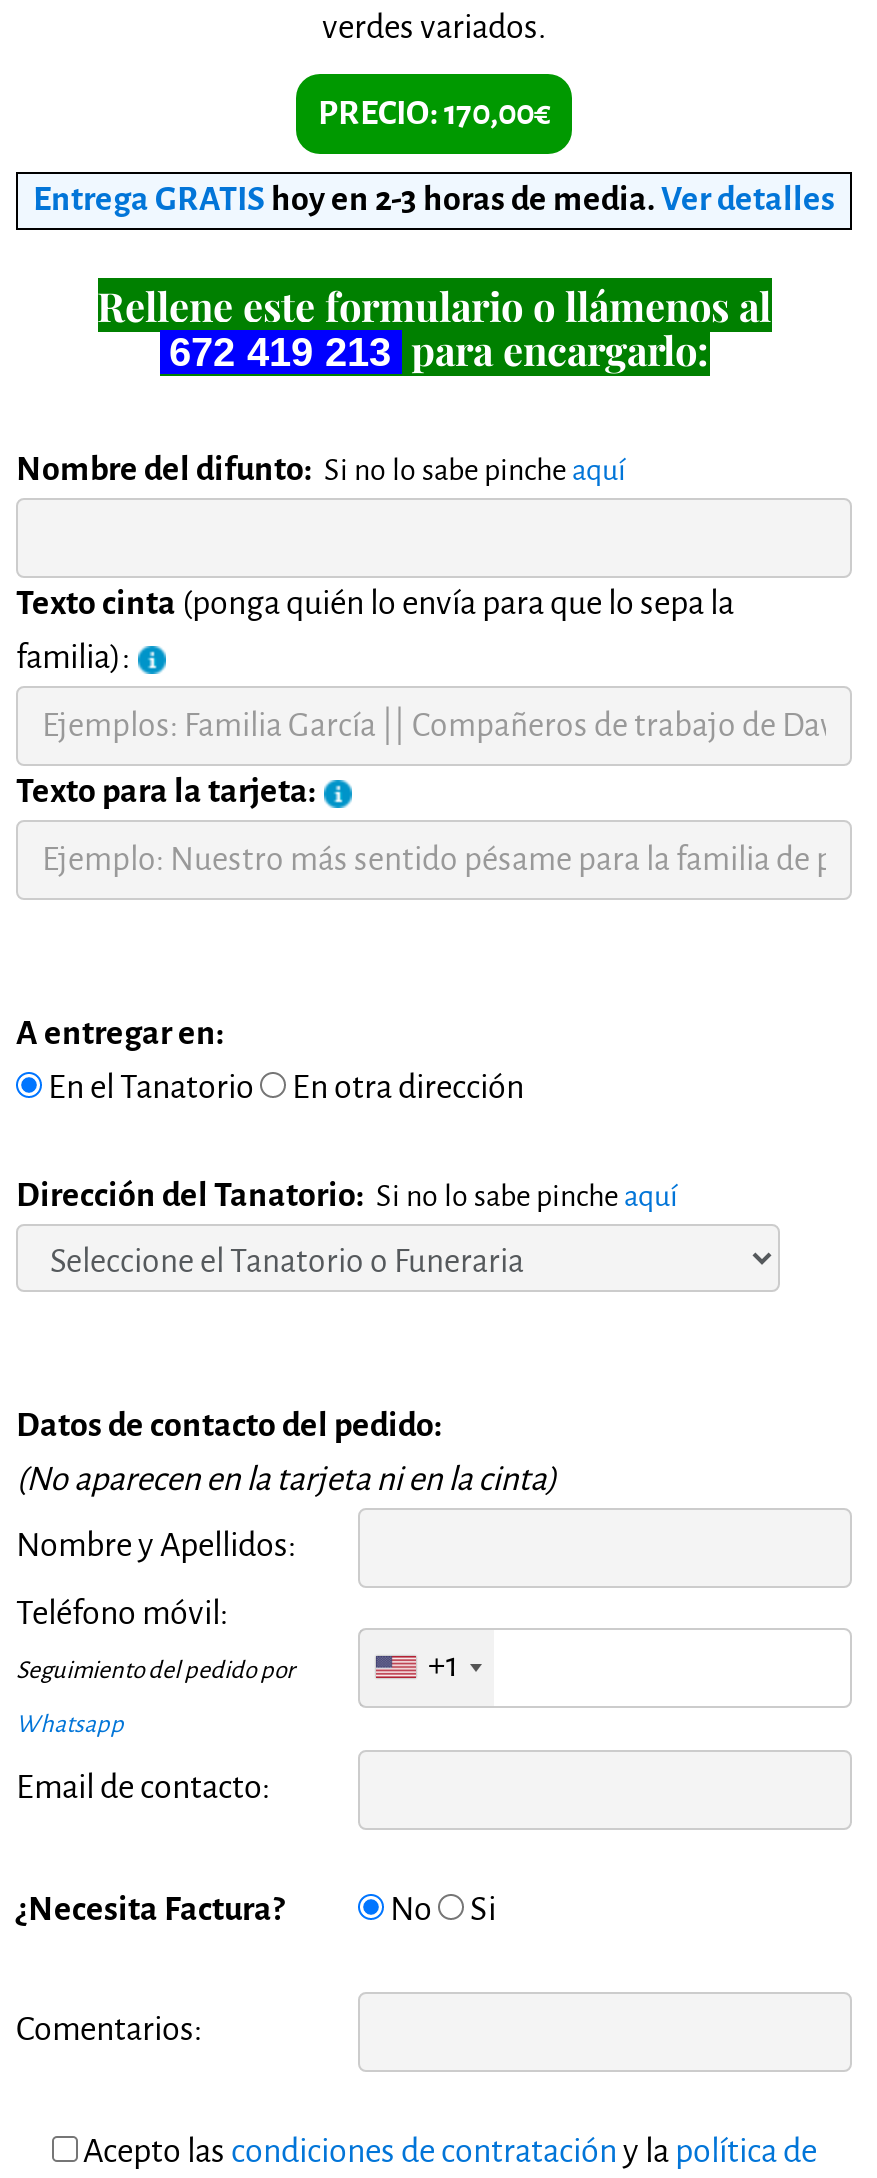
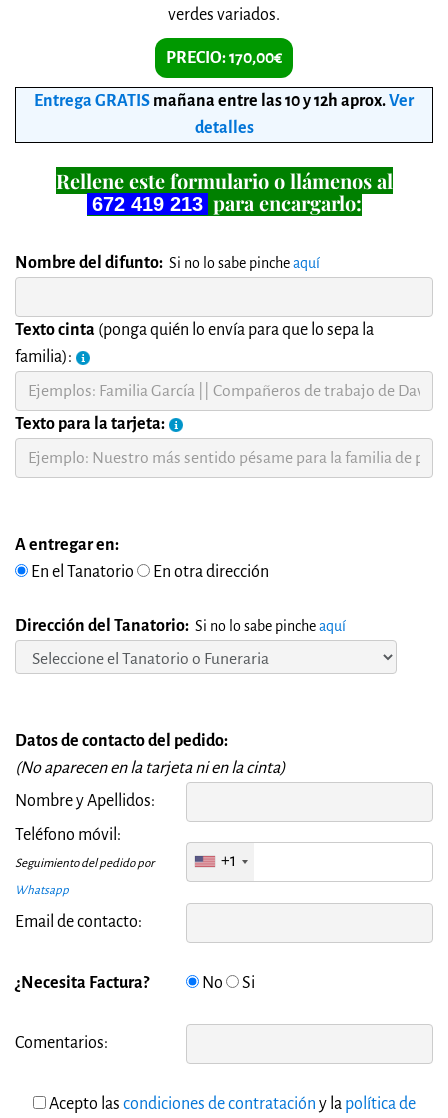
[33,181,835,217] Entrega GRATIS hoy en 2-3 horas de media. Ver detalles -> [34,92,414,137] Entrega GRATIS mañana entre las 10 y 12h aprox. Ver | detalles

